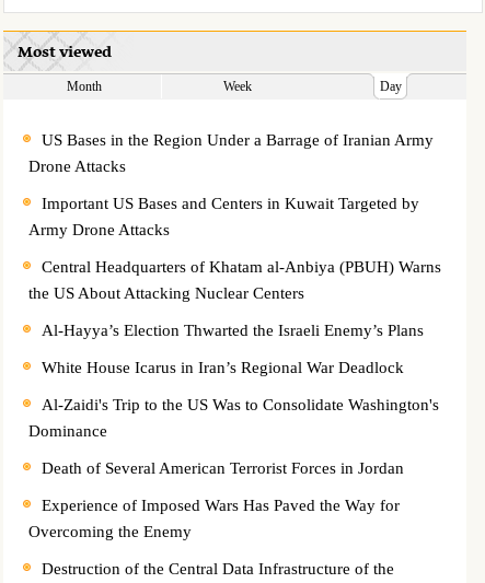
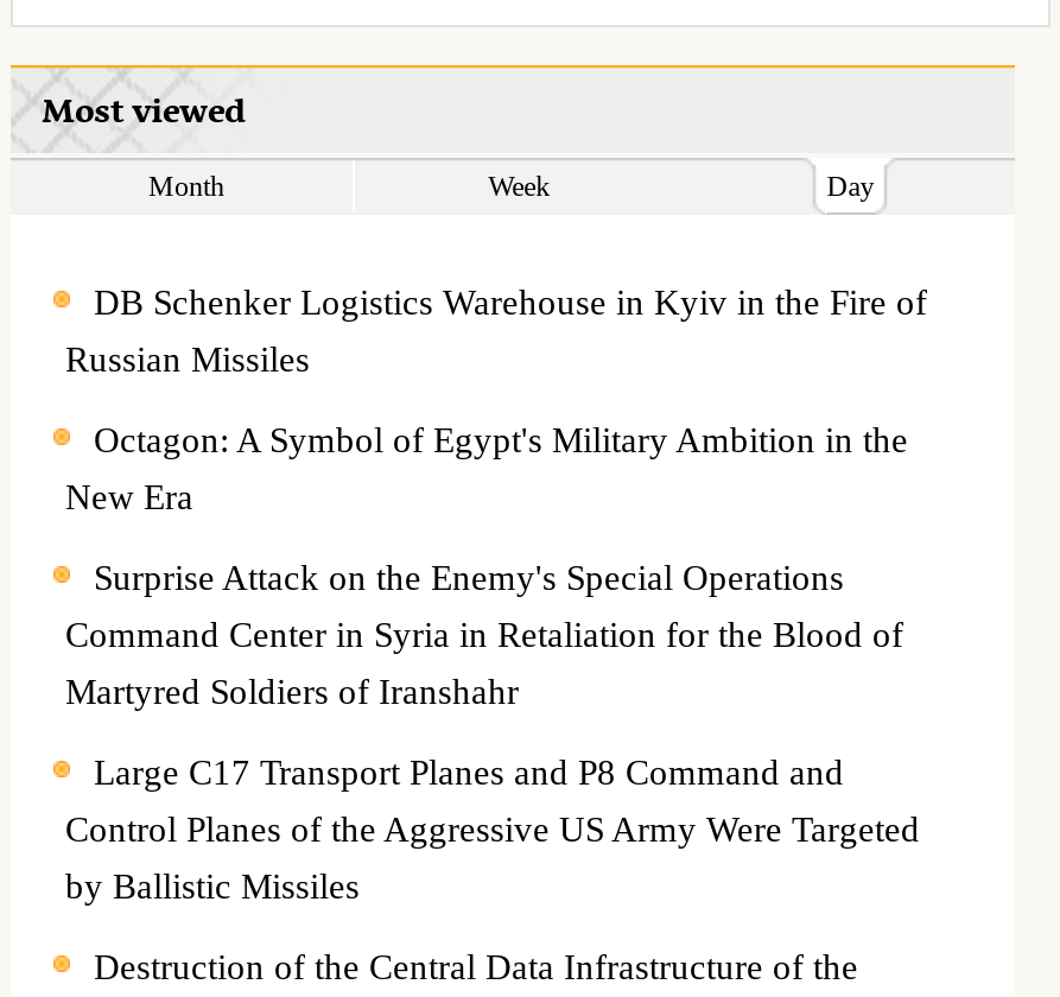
[28,131,441,540] US Bases in the Region Under a Barrage of Iranian Army | Drone Attacks | Important US Bases and Centers in Kuwait Targeted by | Army Drone Attacks | Central Headquarters of Khatam al-Anbiya (PBUH) Warns | the US About Attacking Nuclear Centers | Al-Hayya’s Election Thwarted the Israeli Enemy’s Plans | White House Icarus in Iran’s Regional War Deadlock | Al-Zaidi's Trip to the US Was to Consolidate Washington's | Dominance | Death of Several American Terrorist Forces in Jordan | Experience of Imposed Wars Has Paved the Way for | Overcoming the Enemy -> [65,283,927,905] DB Schenker Logistics Warehouse in Kyiv in the Fire of | Russian Missiles | Octagon: A Symbol of Egypt's Military Ambition in the | New Era | Surprise Attack on the Enemy's Special Operations | Command Center in Syria in Retaliation for the Blood of | Martyred Soldiers of Iranshahr | Large C17 Transport Planes and P8 Command and | Control Planes of the Aggressive US Army Were Targeted | by Ballistic Missiles

